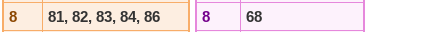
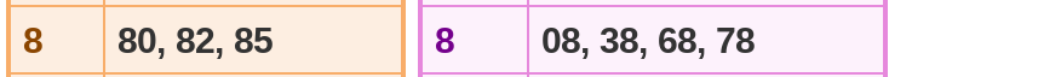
[9,8,160,25] 8 81, 82, 83, 84, 86 -> [23,19,273,60] 8 80, 82, 85
[246,8,262,25] 68 -> [541,19,755,60] 08, 38, 68, 78

